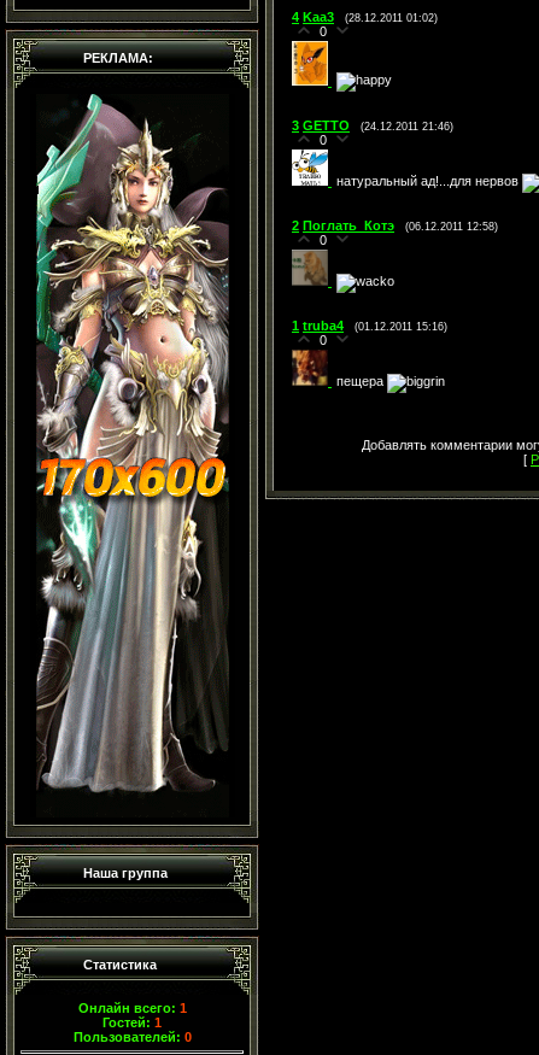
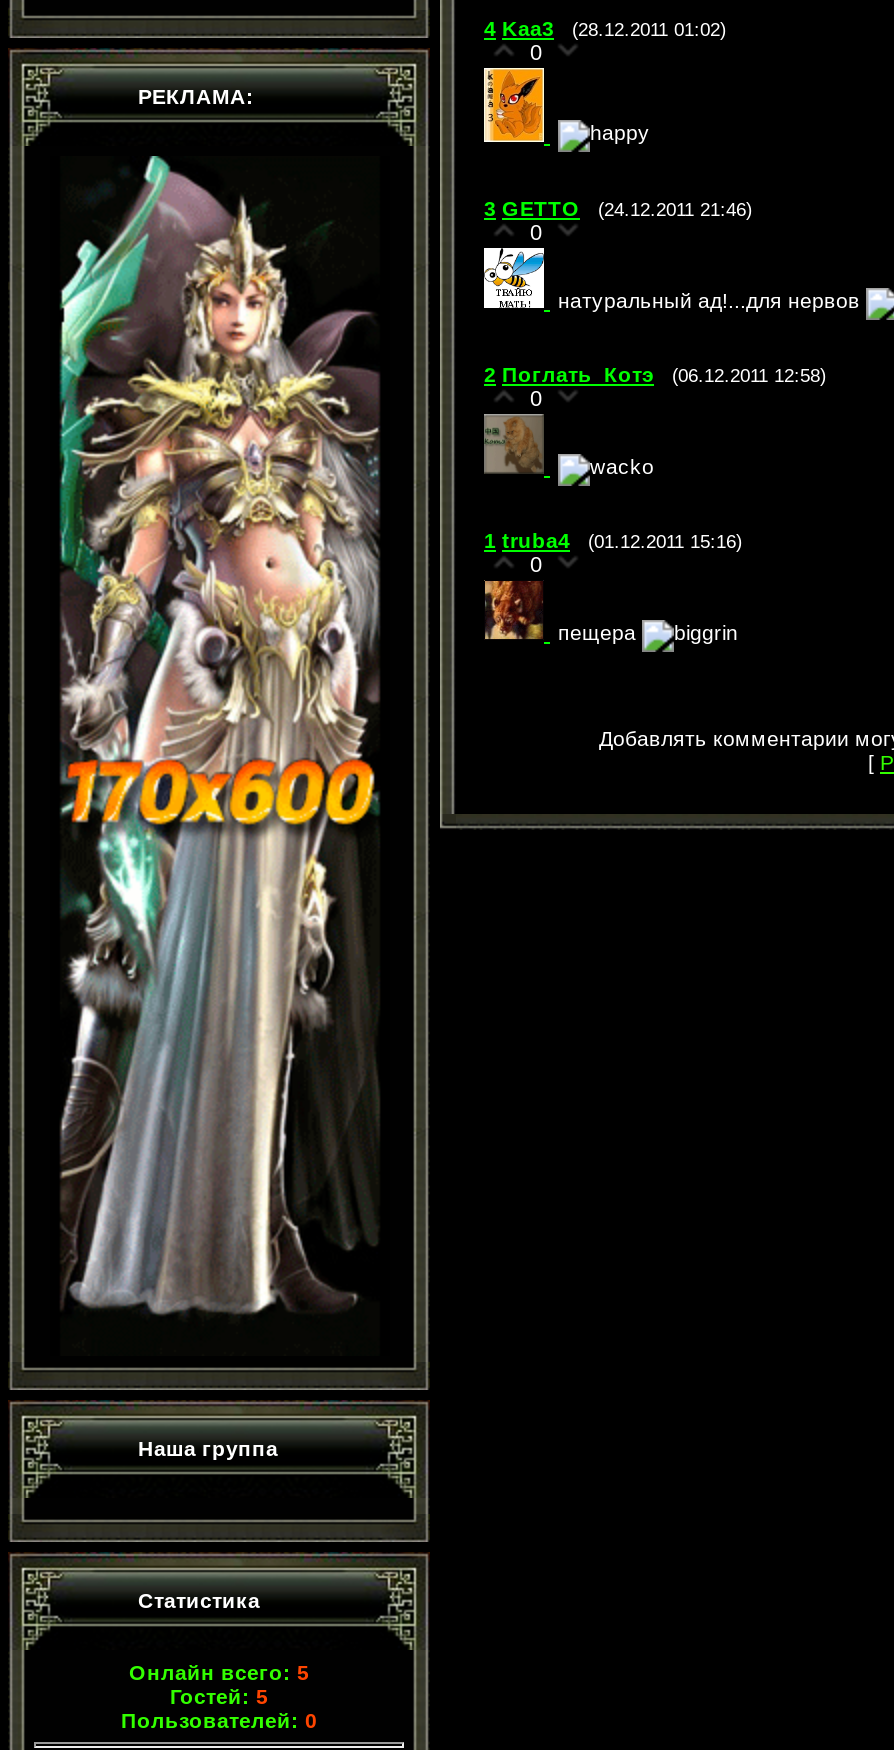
[78,1001,186,1015] Онлайн всего: 1 -> [129,1660,309,1684] Онлайн всего: 5
[102,1015,162,1030] Гостей: 1 -> [170,1684,268,1708] Гостей: 5

